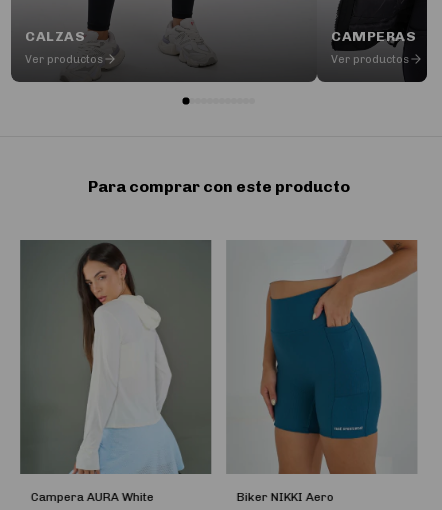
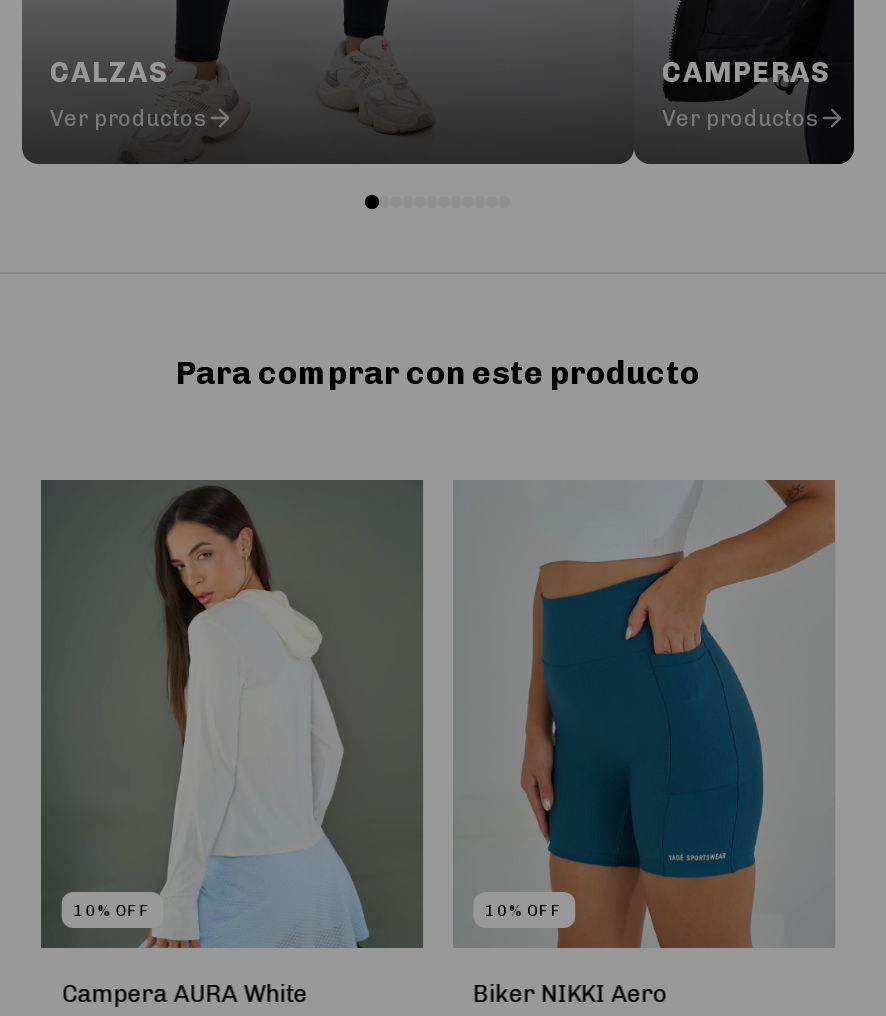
none -> [73,899,151,919] 10% OFF
none -> [485,899,563,919] 10% OFF

